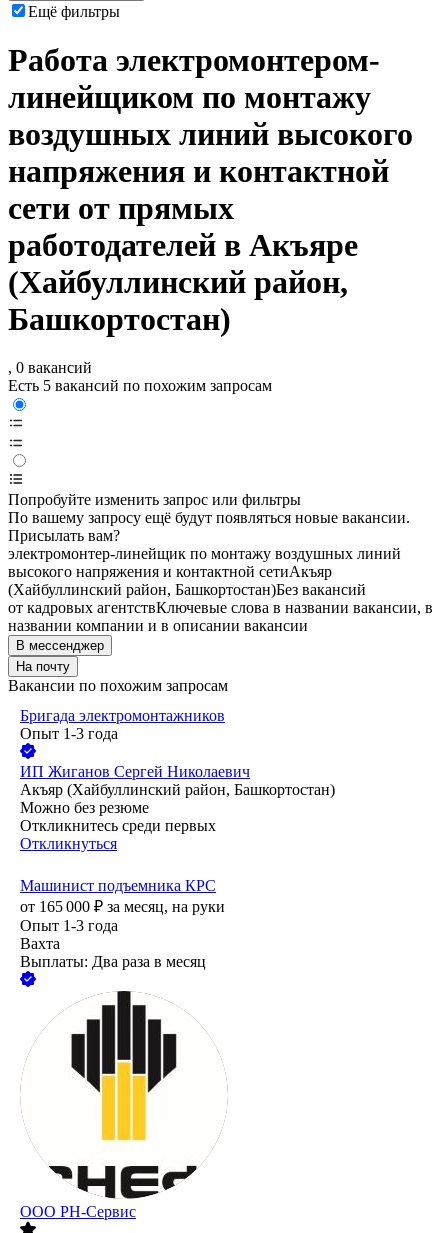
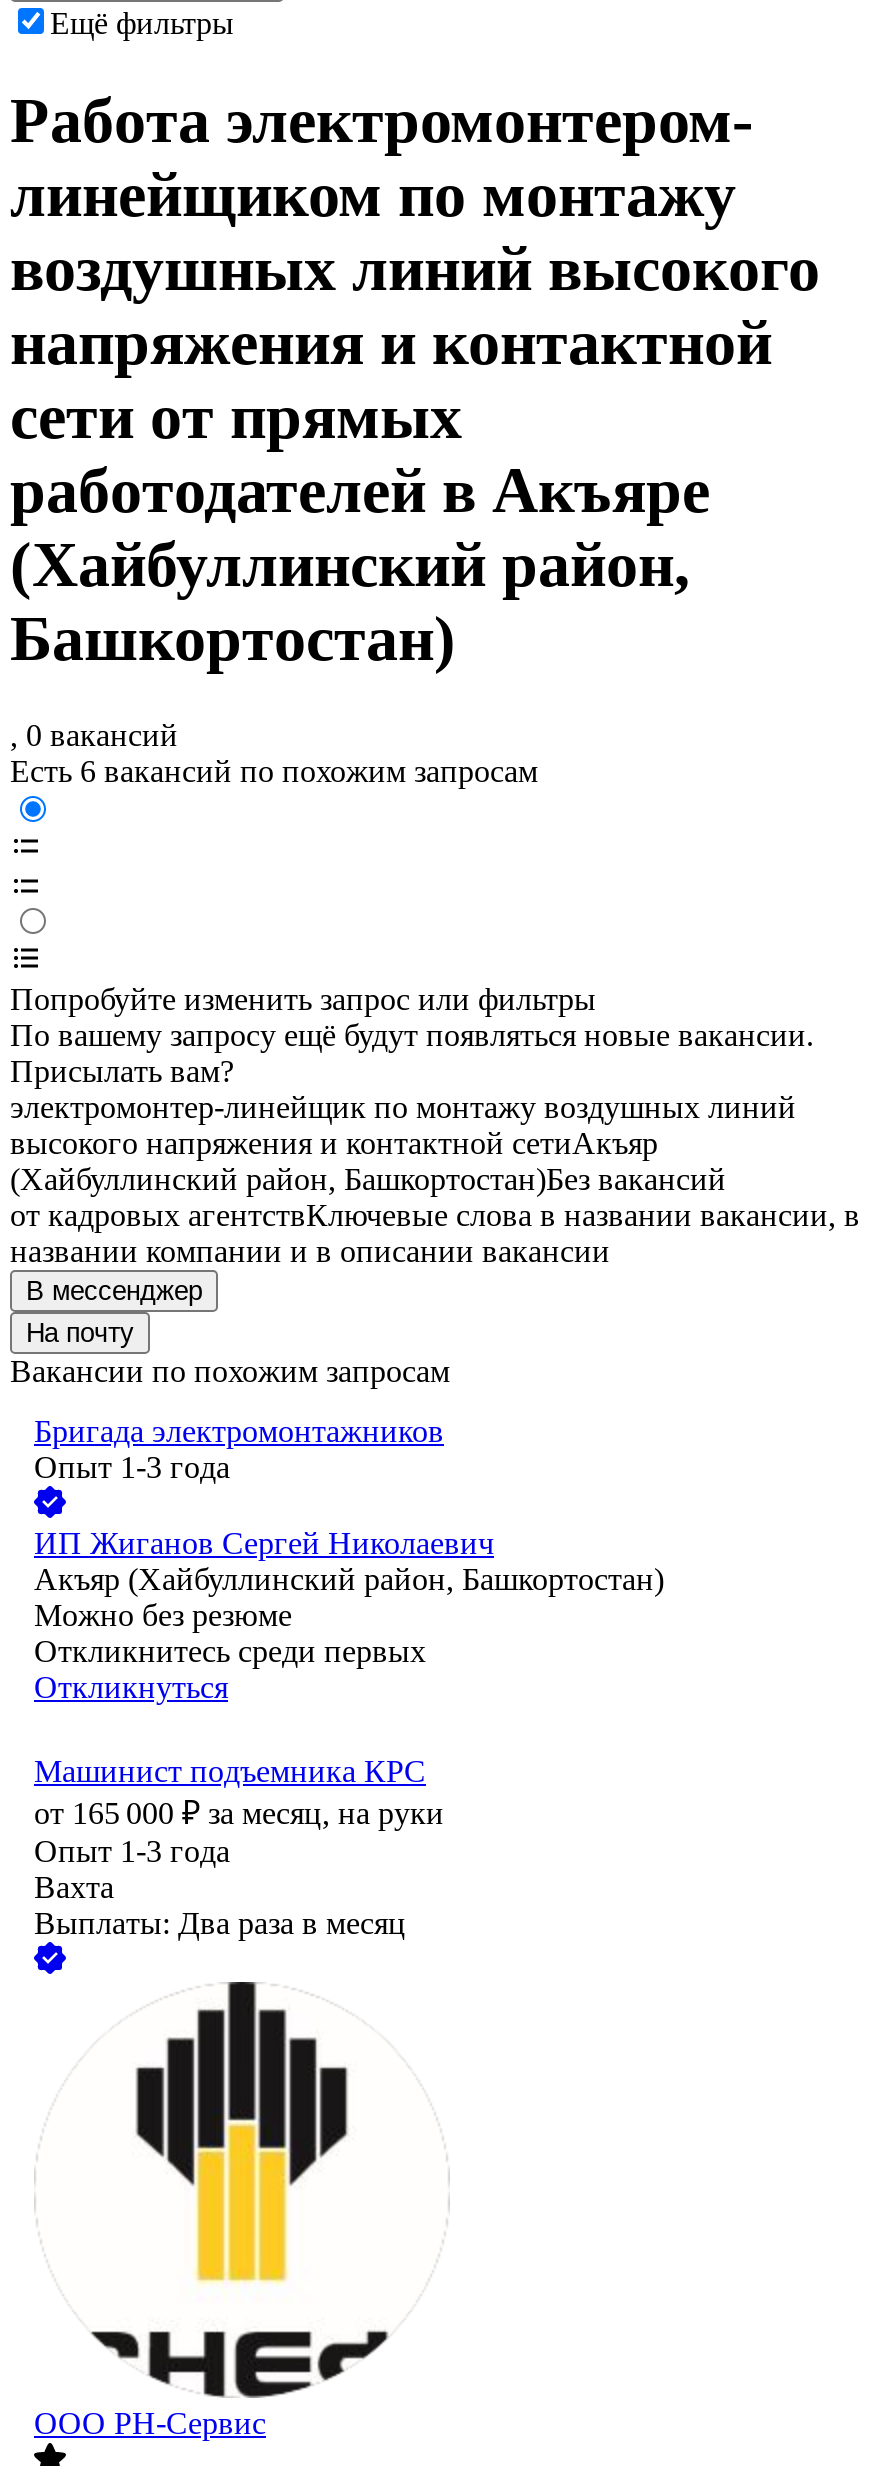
[8,377,272,394] Есть 5 вакансий по похожим запросам -> [10,755,538,789] Есть 6 вакансий по похожим запросам

